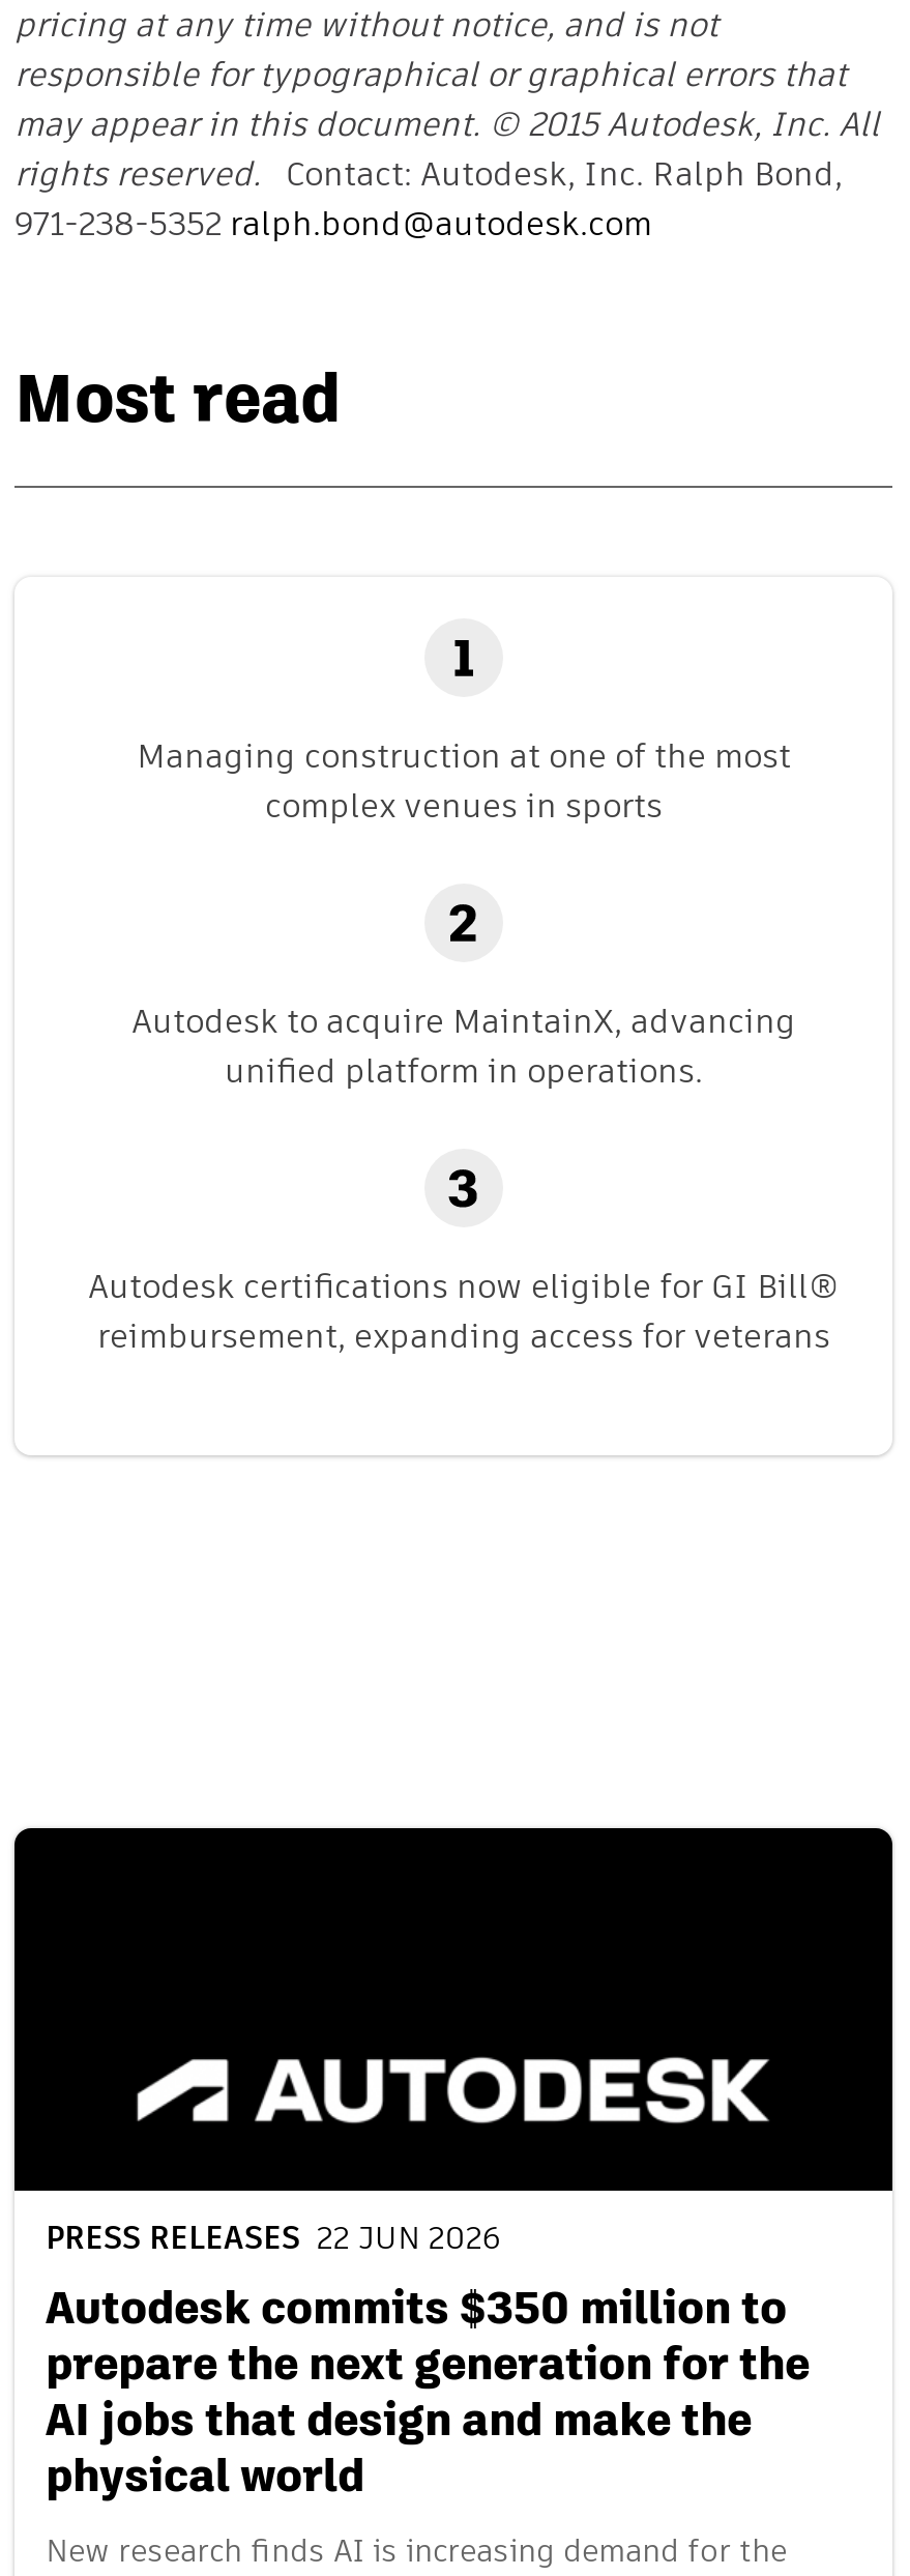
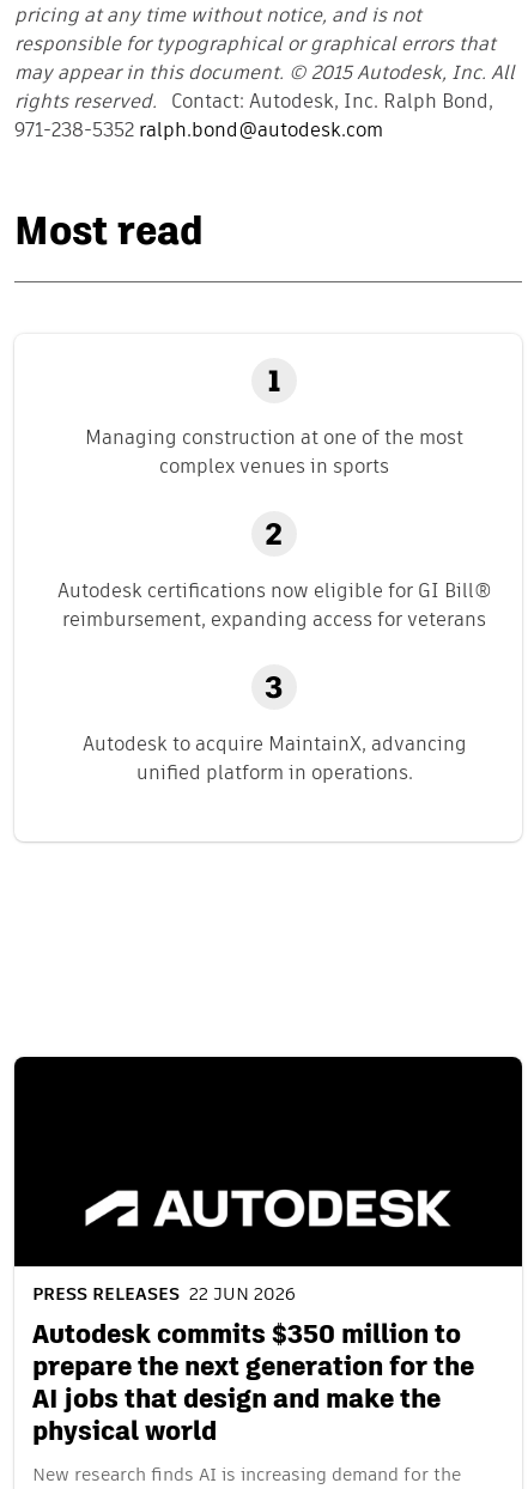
moved [131,997,796,1095] -> [82,730,466,786]: Autodesk to acquire MaintainX, advancing | unified platform in operations.
moved [88,1263,840,1360] -> [57,577,491,633]: Autodesk certifications now eligible for GI Bill® | reimbursement, expanding access for veterans

